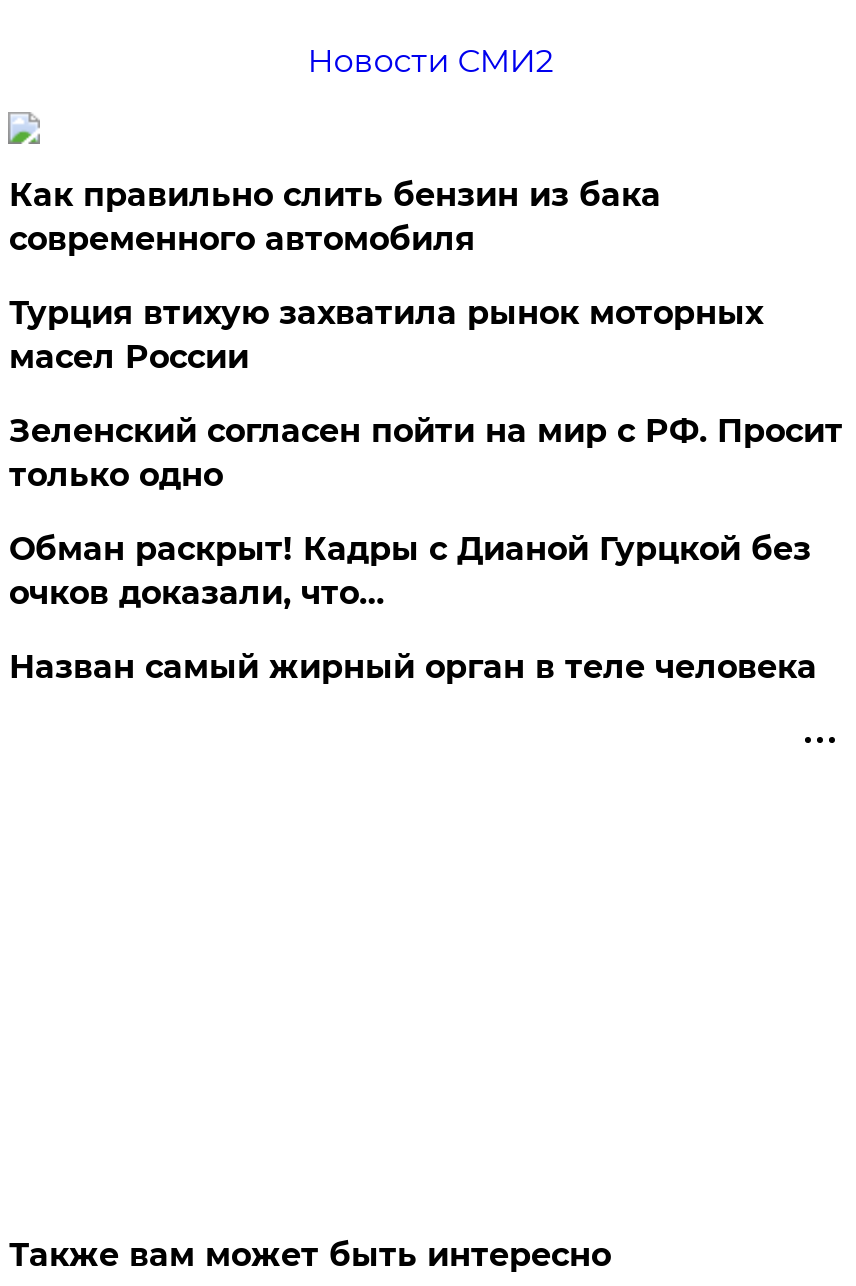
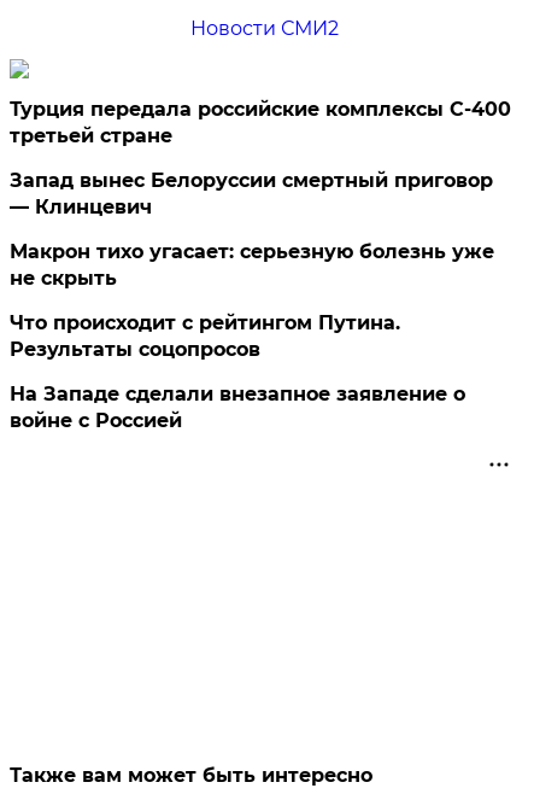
[9,177,661,259] Как правильно слить бензин из бака | современного автомобиля -> [10,98,512,147] Турция передала российские комплексы С-400 | третьей стране
[9,295,763,377] Турция втихую захватила рынок моторных | масел России -> [10,169,493,218] Запад вынес Белоруссии смертный приговор | — Клинцевич
[9,413,843,495] Зеленский согласен пойти на мир с РФ. Просит | только одно -> [10,240,495,290] Макрон тихо угасает: серьезную болезнь уже | не скрыть
[9,531,811,613] Обман раскрыт! Кадры с Дианой Гурцкой без | очков доказали, что… -> [10,311,401,361] Что происходит с рейтингом Путина. | Результаты соцопросов
[9,649,817,687] Назван самый жирный орган в теле человека -> [10,383,466,432] На Западе сделали внезапное заявление о | войне с Россией

